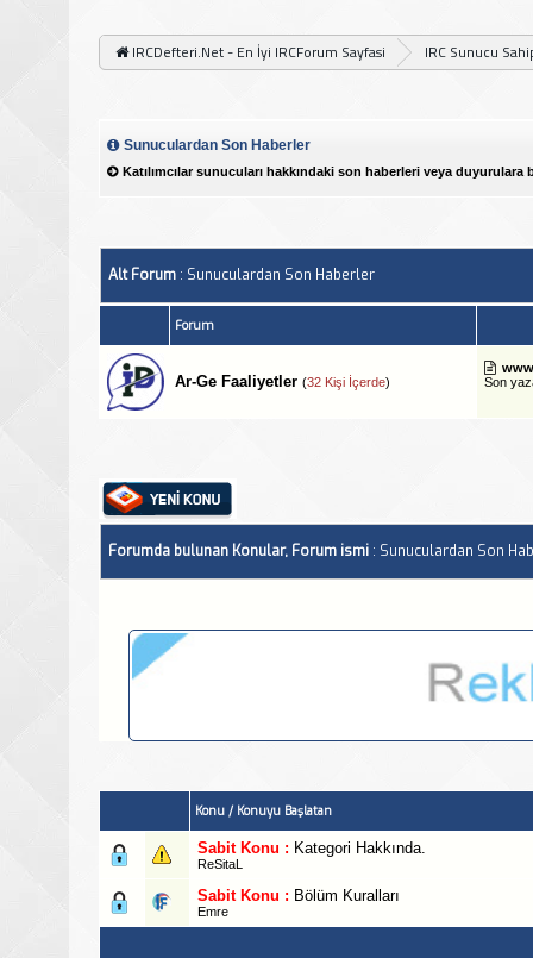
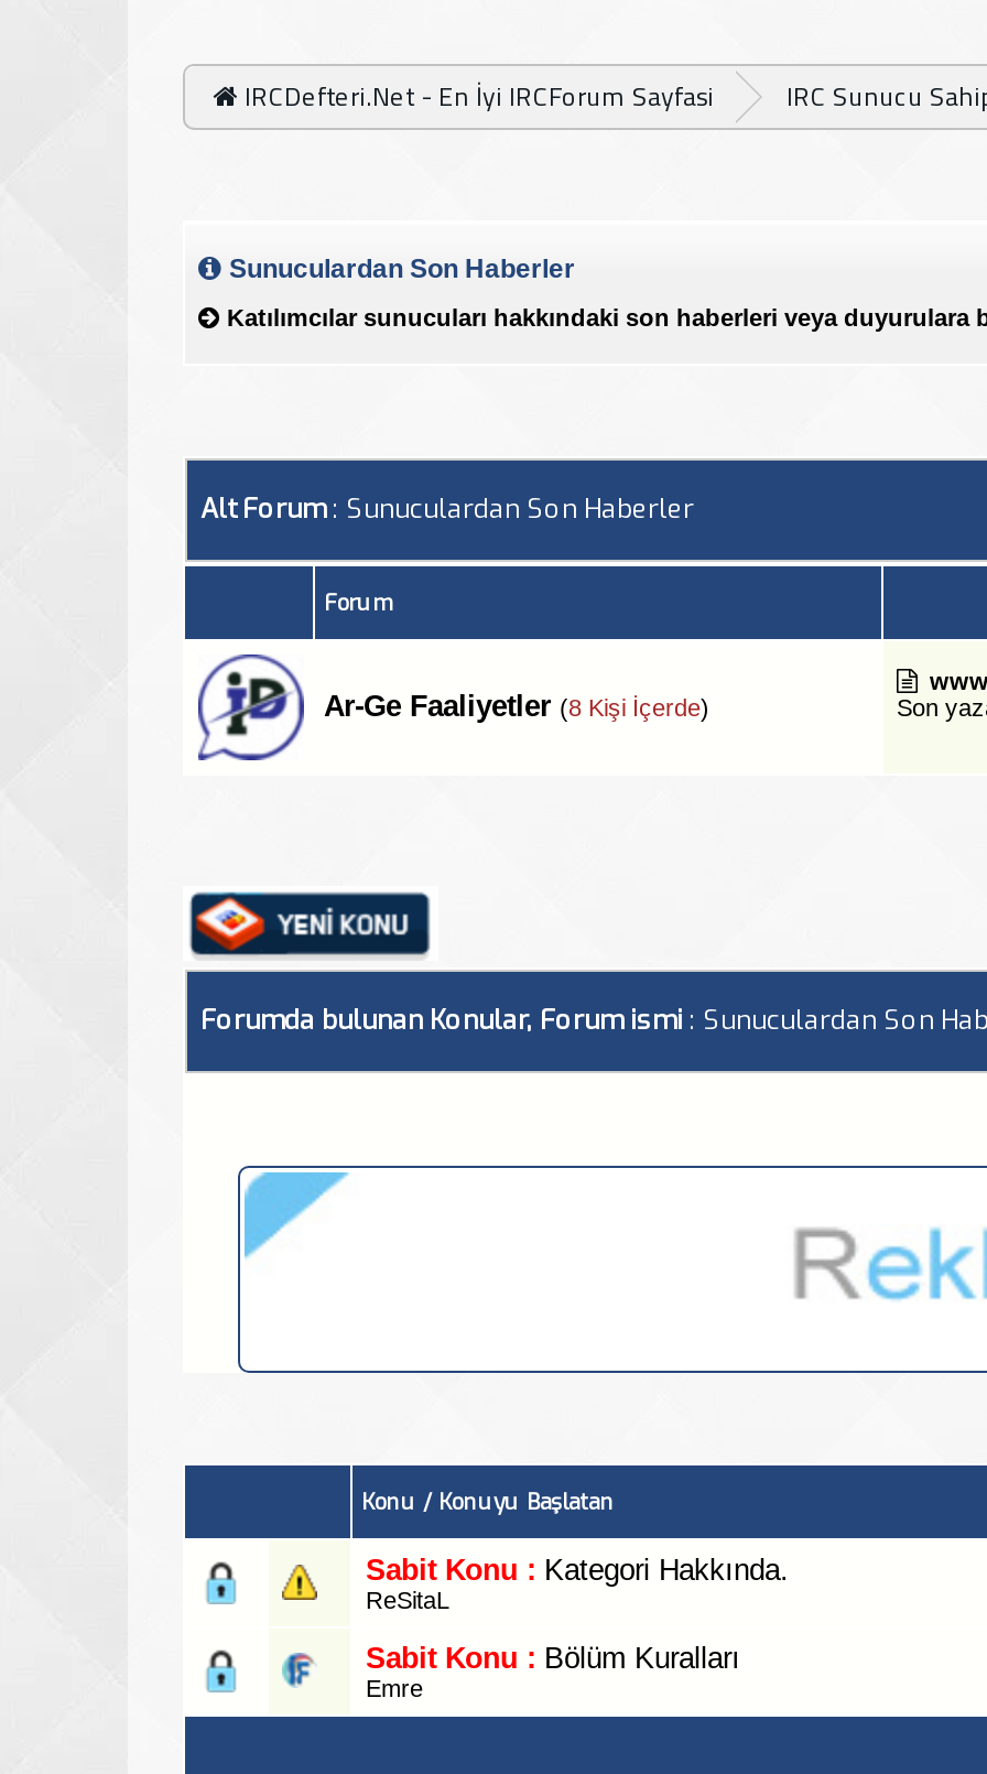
[175,372,390,390] Ar-Ge Faaliyetler (32 Kişi İçerde) -> [324,689,709,722] Ar-Ge Faaliyetler (8 Kişi İçerde)

